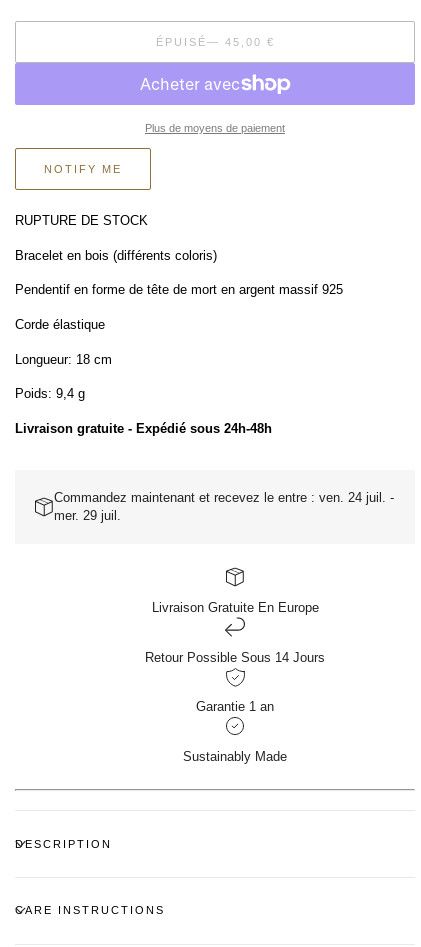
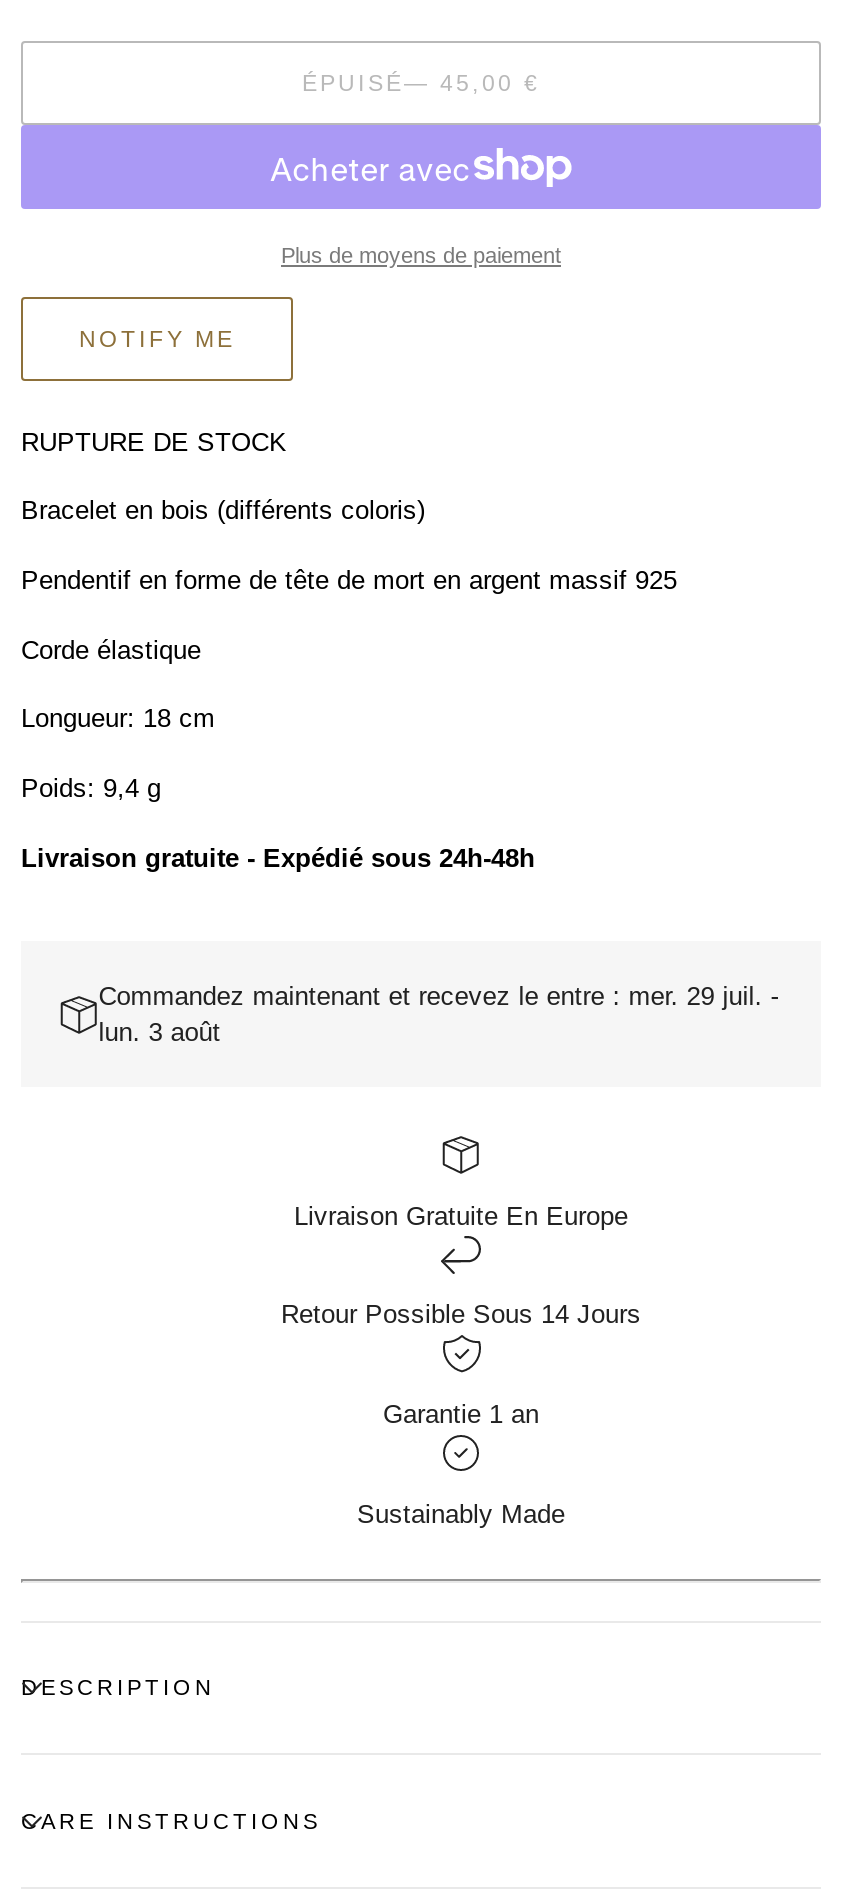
[54,490,394,523] Commandez maintenant et recevez le entre : ven. 24 juil. - | mer. 29 juil. -> [98,980,778,1046] Commandez maintenant et recevez le entre : mer. 29 juil. - | lun. 3 août

